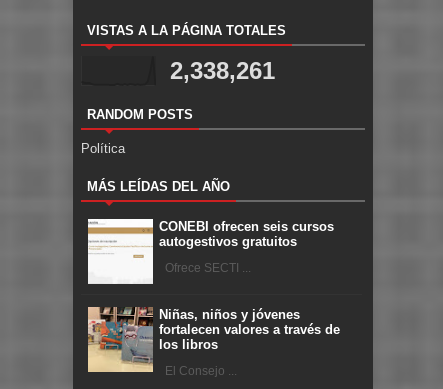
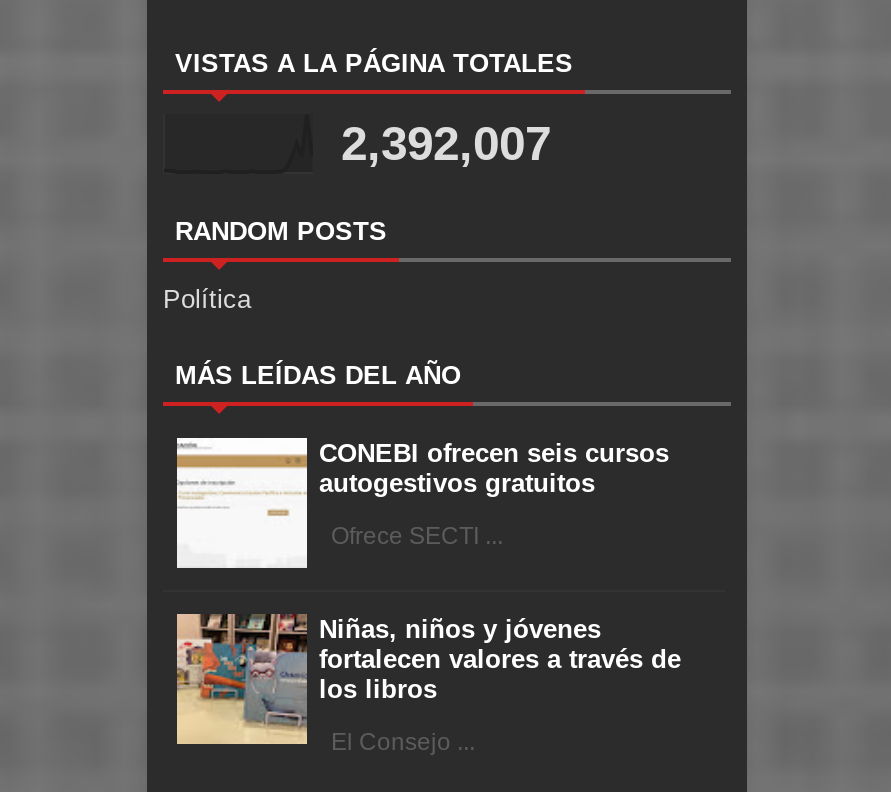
[170,57,275,84] 2,338,261 -> [341,115,551,169] 2,392,007

